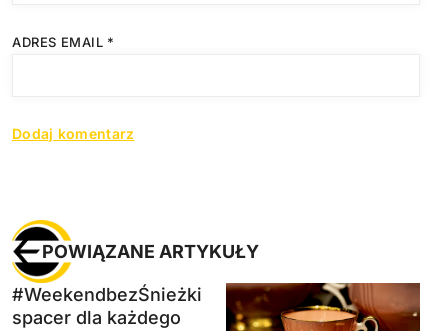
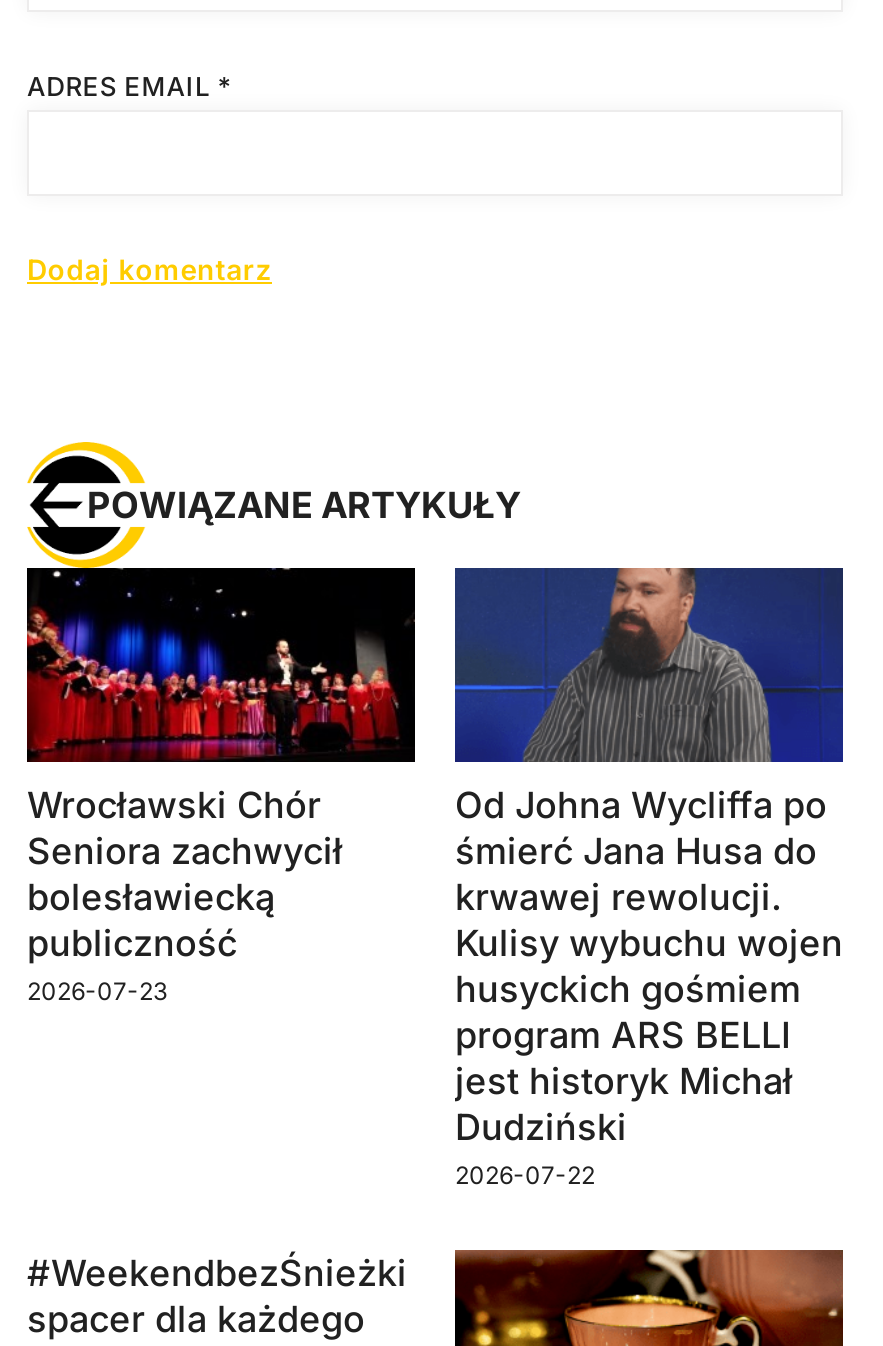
none -> [25,566,417,1006] [image] | Wrocławski Chór | Seniora zachwycił | bolesławiecką | publiczność | 2026-07-23
none -> [453,566,845,1190] [image] | Od Johna Wycliffa po | śmierć Jana Husa do | krwawej rewolucji. | Kulisy wybuchu wojen | husyckich gośmiem | program ARS BELLI | jest historyk Michał | Dudziński | 2026-07-22

